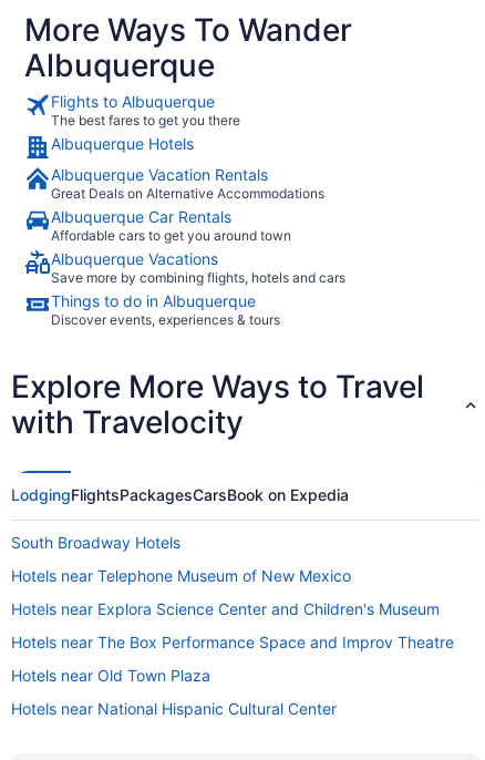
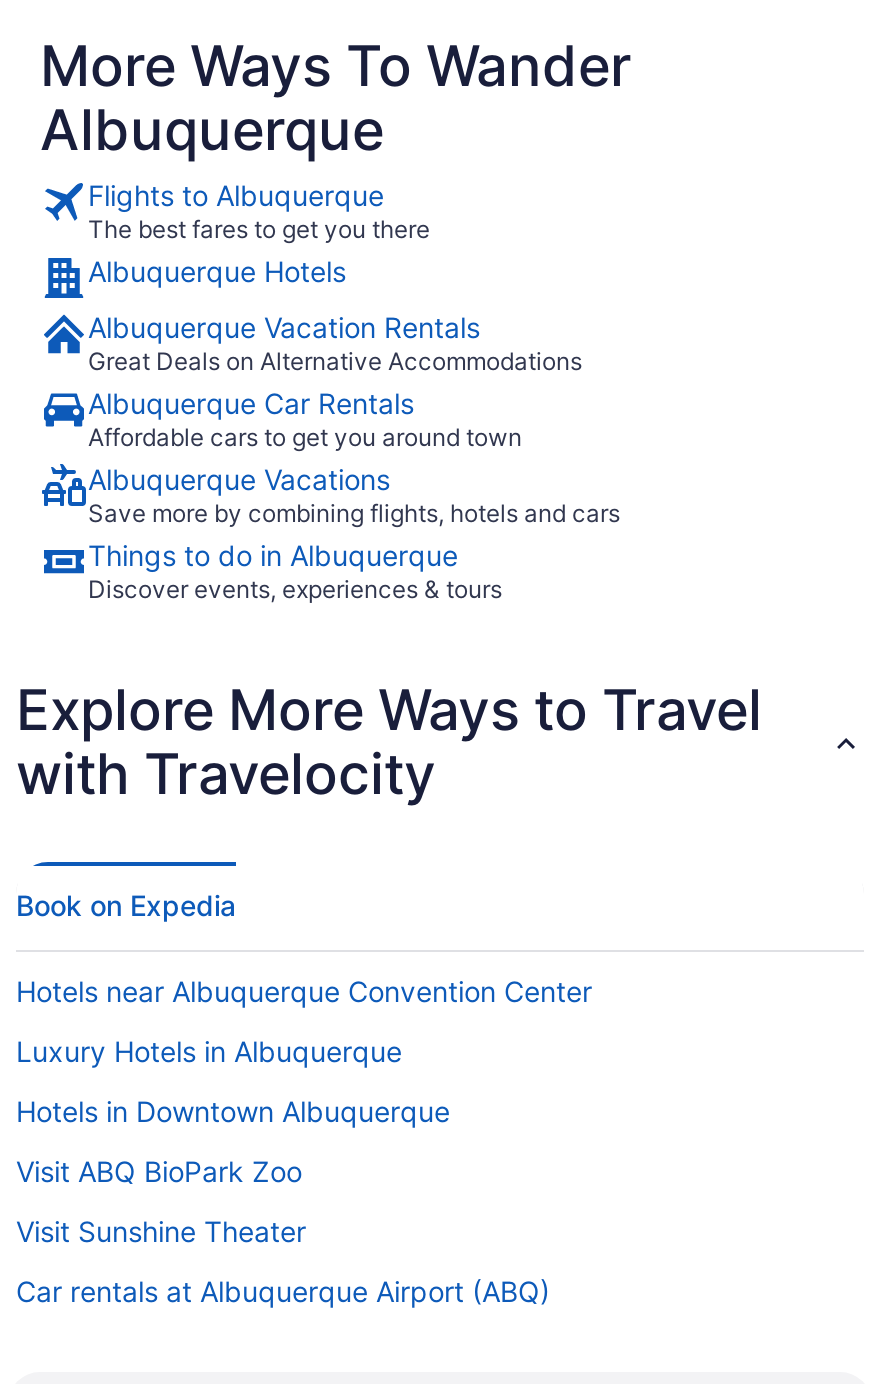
[11,485,349,504] LodgingFlightsPackagesCarsBook on Expedia -> [16,888,236,922] Book on Expedia
[11,533,180,552] South Broadway Hotels -> [16,974,592,1008] Hotels near Albuquerque Convention Center
[11,566,351,585] Hotels near Telephone Museum of New Mexico -> [16,1034,402,1068] Luxury Hotels in Albuquerque
[11,599,440,618] Hotels near Explora Science Center and Children's Museum -> [16,1094,450,1128] Hotels in Downtown Albuquerque
[11,633,454,651] Hotels near The Box Performance Space and Improv Theatre -> [16,1154,302,1188] Visit ABQ BioPark Zoo
[11,666,210,685] Hotels near Old Town Plaza -> [16,1214,306,1248] Visit Sunshine Theater
[11,699,337,718] Hotels near National Hispanic Cultural Center -> [16,1274,550,1308] Car rentals at Albuquerque Airport (ABQ)

